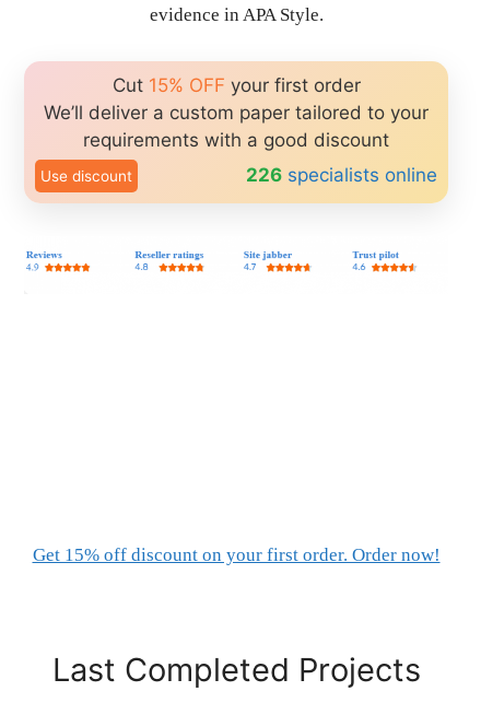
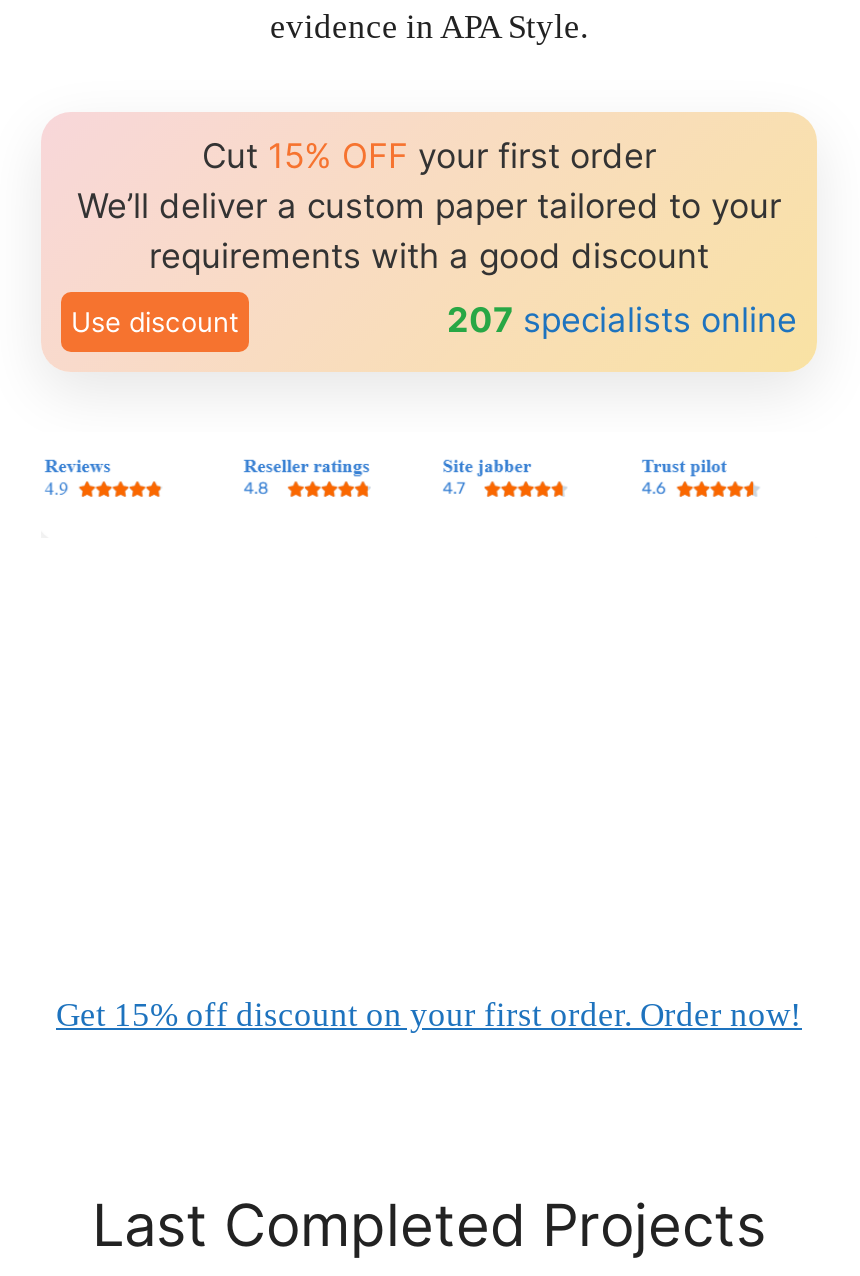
[246,164,437,186] 226 specialists online -> [447,300,797,340] 207 specialists online

